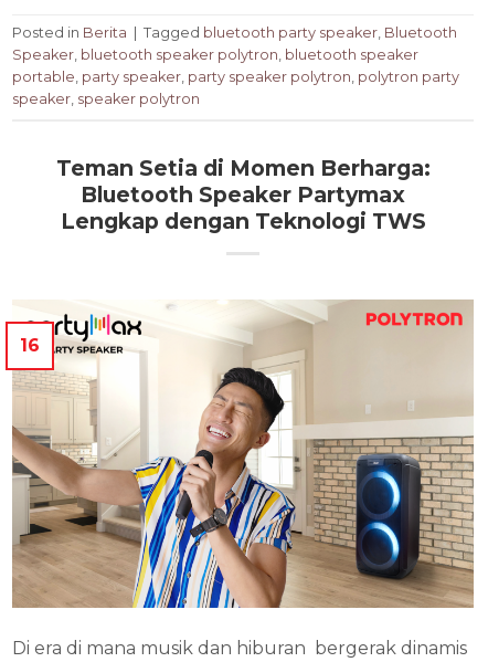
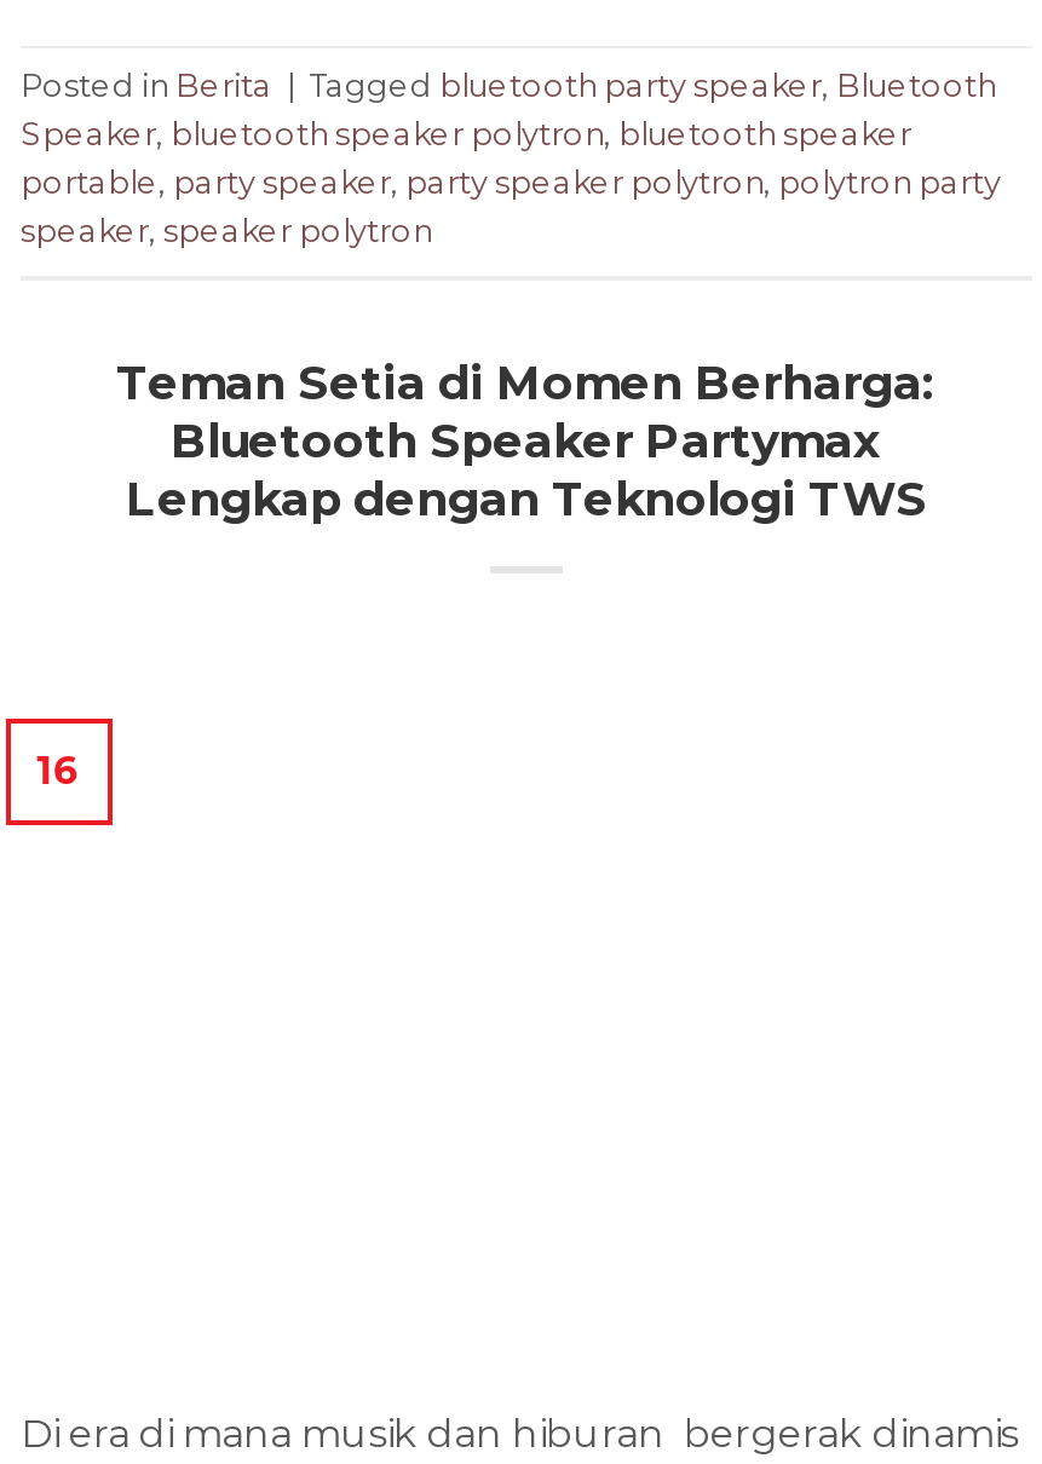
[11,300,475,609] [image] -> none

